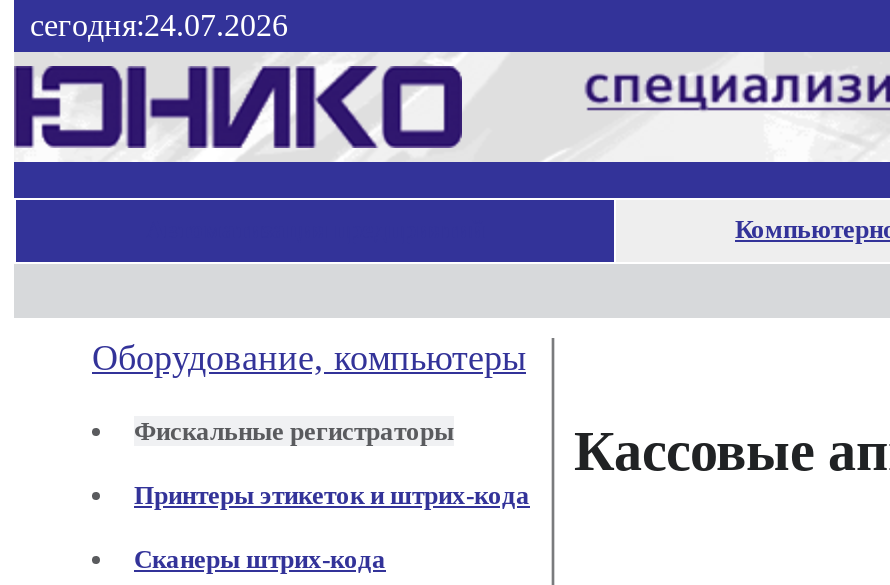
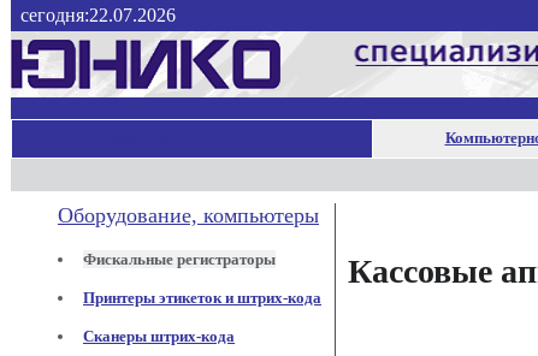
[22,8,288,42] сегодня:24.07.2026 -> [16,5,176,25] сегодня:22.07.2026

